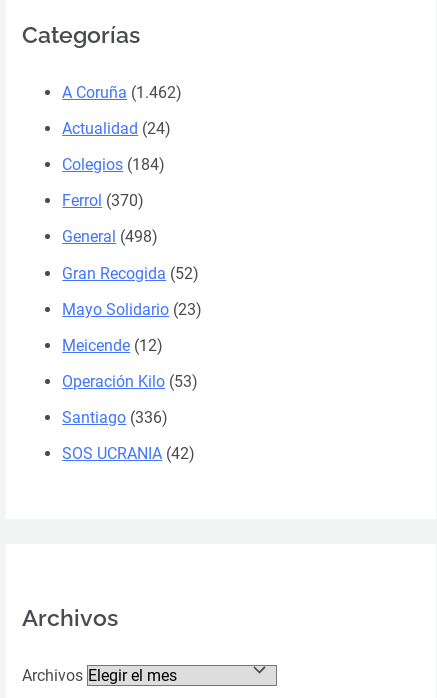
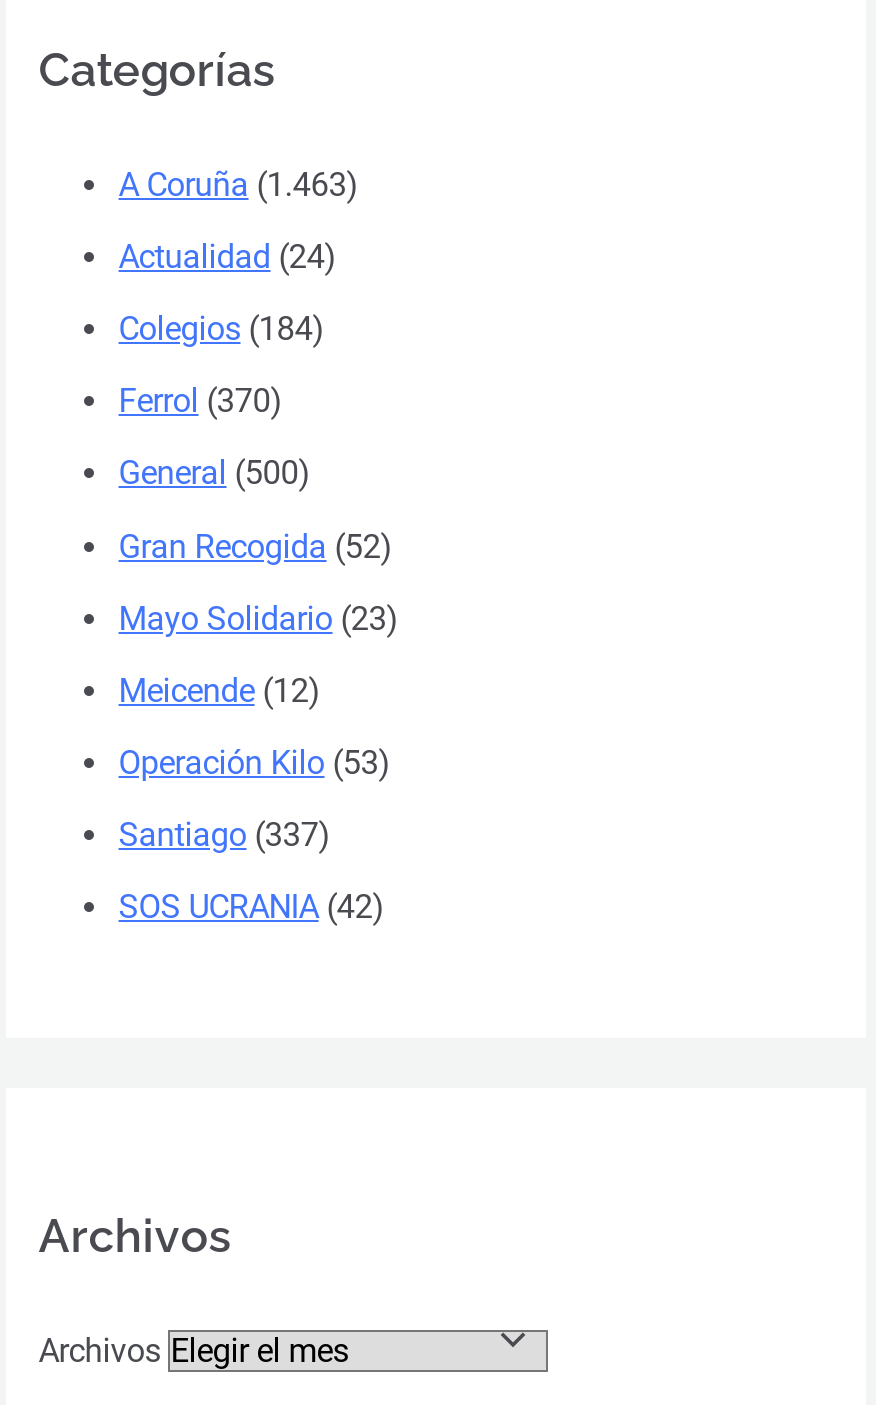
[62,83,182,102] A Coruña (1.462) -> [119,166,359,204] A Coruña (1.463)
[62,227,158,246] General (498) -> [119,455,311,493] General (500)
[62,408,168,427] Santiago (336) -> [119,816,331,854] Santiago (337)

